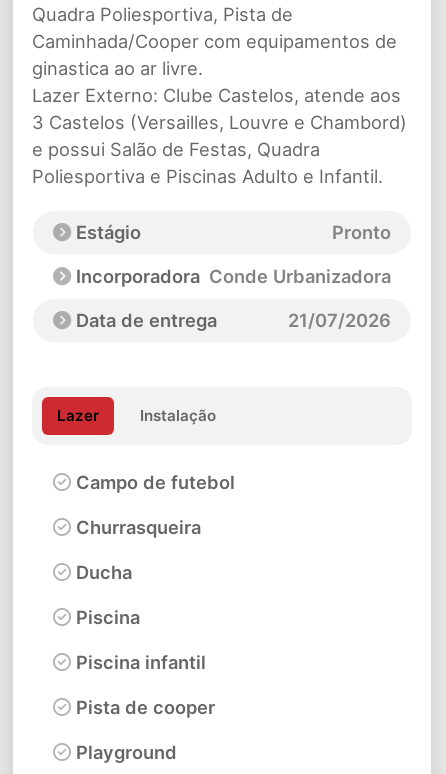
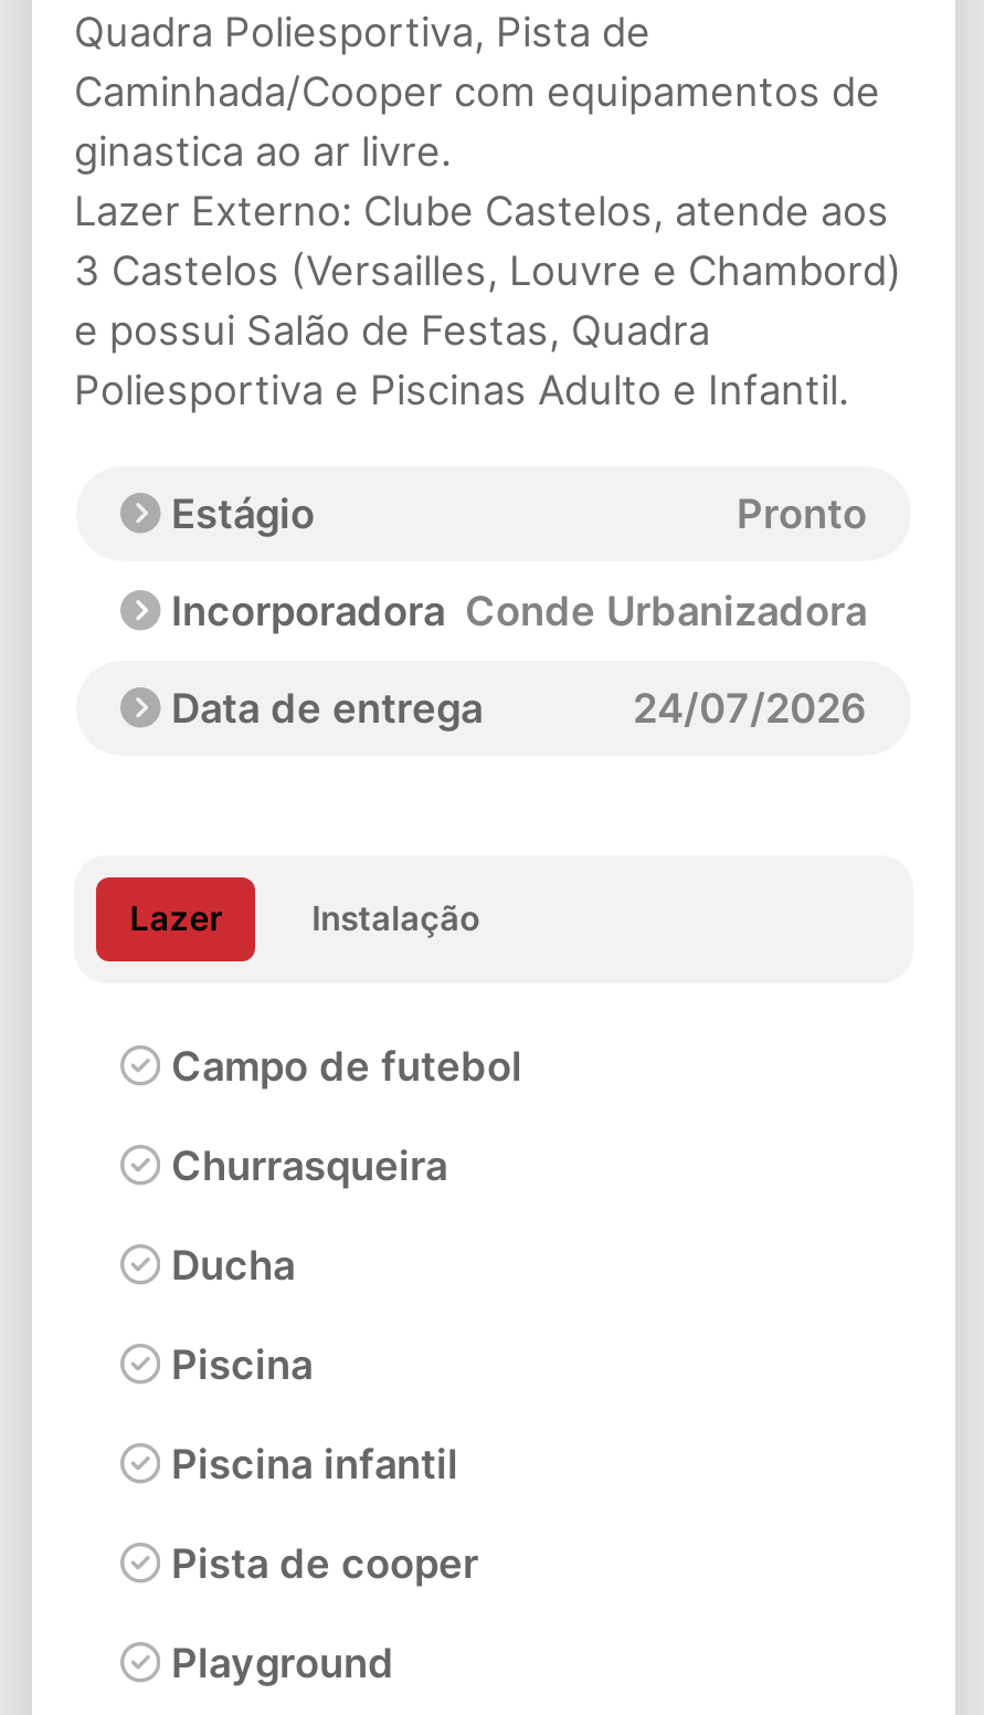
[288,309,391,331] 21/07/2026 -> [633,684,867,732] 24/07/2026

